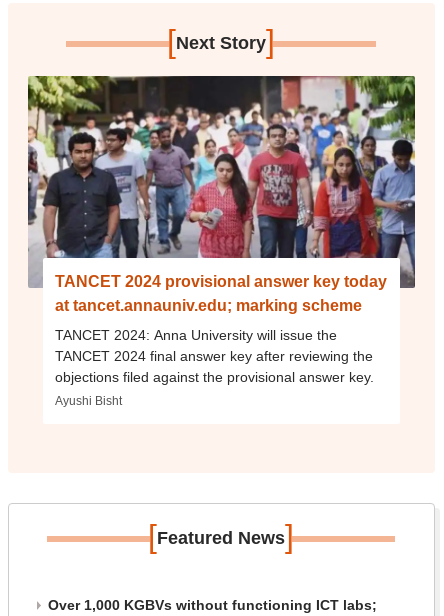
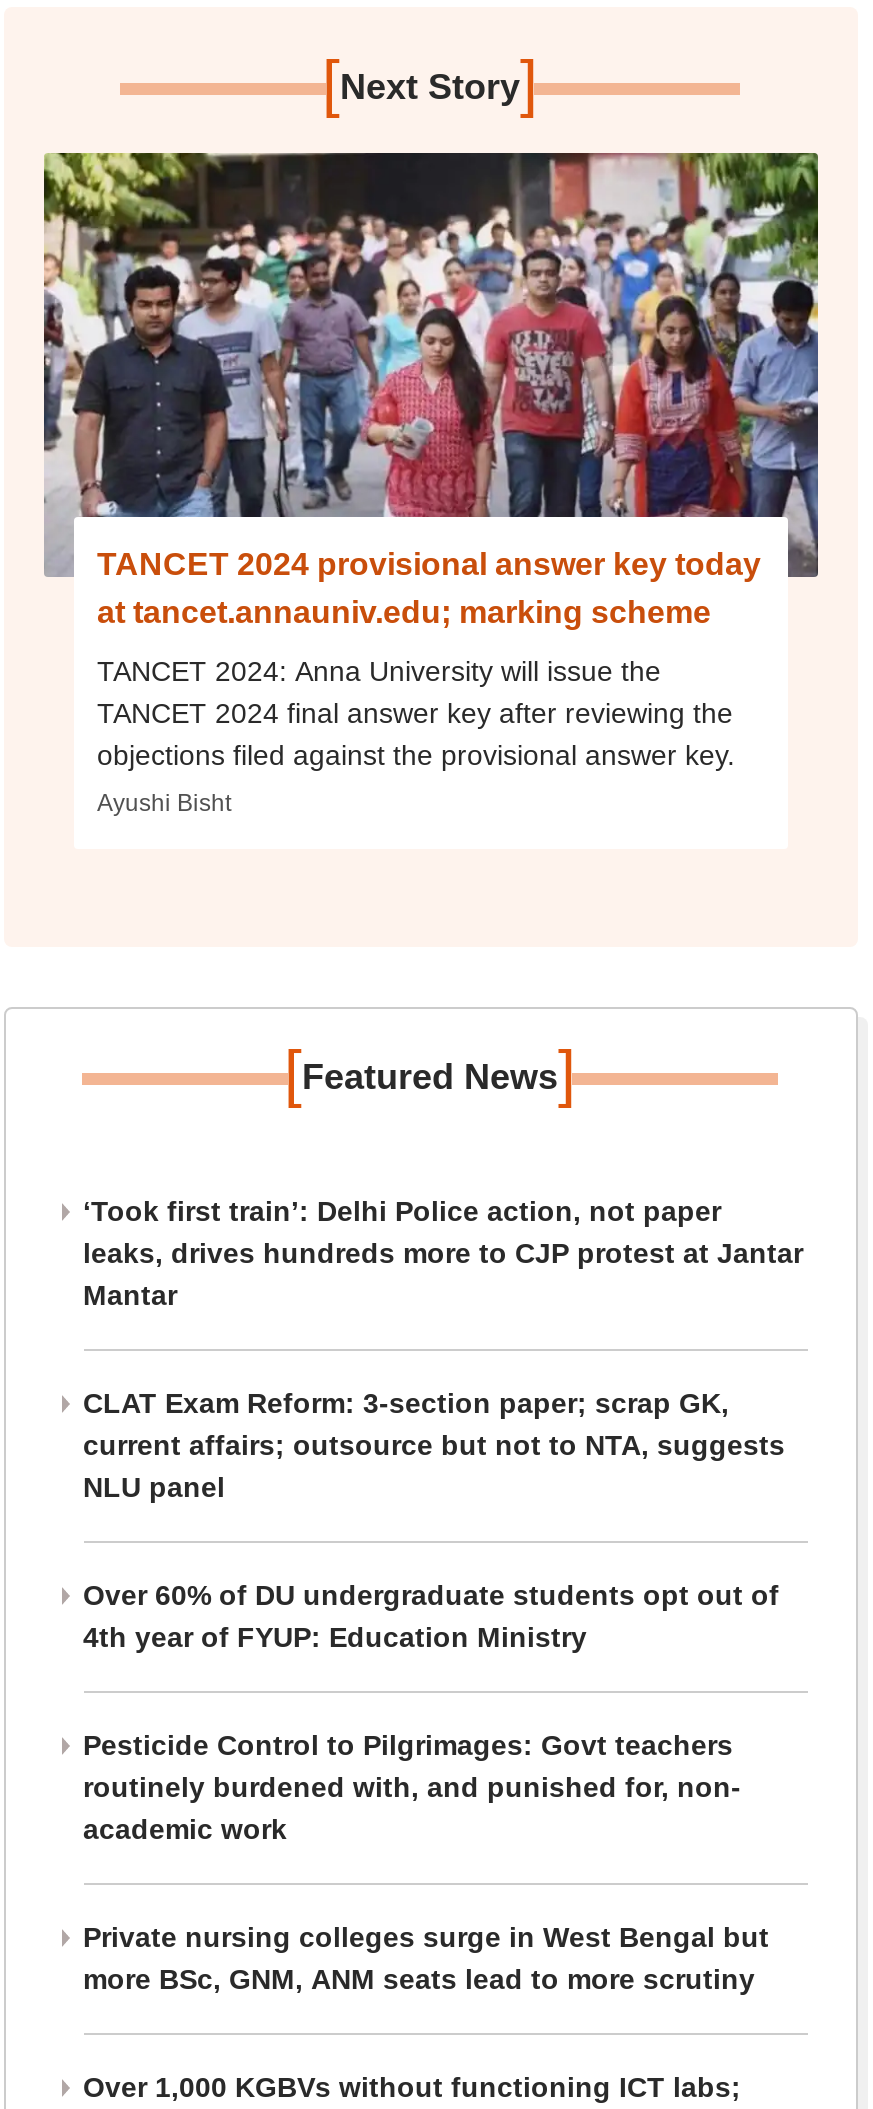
none -> [83,1195,803,1995] ‘Took first train’: Delhi Police action, not paper | leaks, drives hundreds more to CJP protest at Jantar | Mantar | CLAT Exam Reform: 3-section paper; scrap GK, | current affairs; outsource but not to NTA, suggests | NLU panel | Over 60% of DU undergraduate students opt out of | 4th year of FYUP: Education Ministry | Pesticide Control to Pilgrimages: Govt teachers | routinely burdened with, and punished for, non- | academic work | Private nursing colleges surge in West Bengal but | more BSc, GNM, ANM seats lead to more scrutiny

